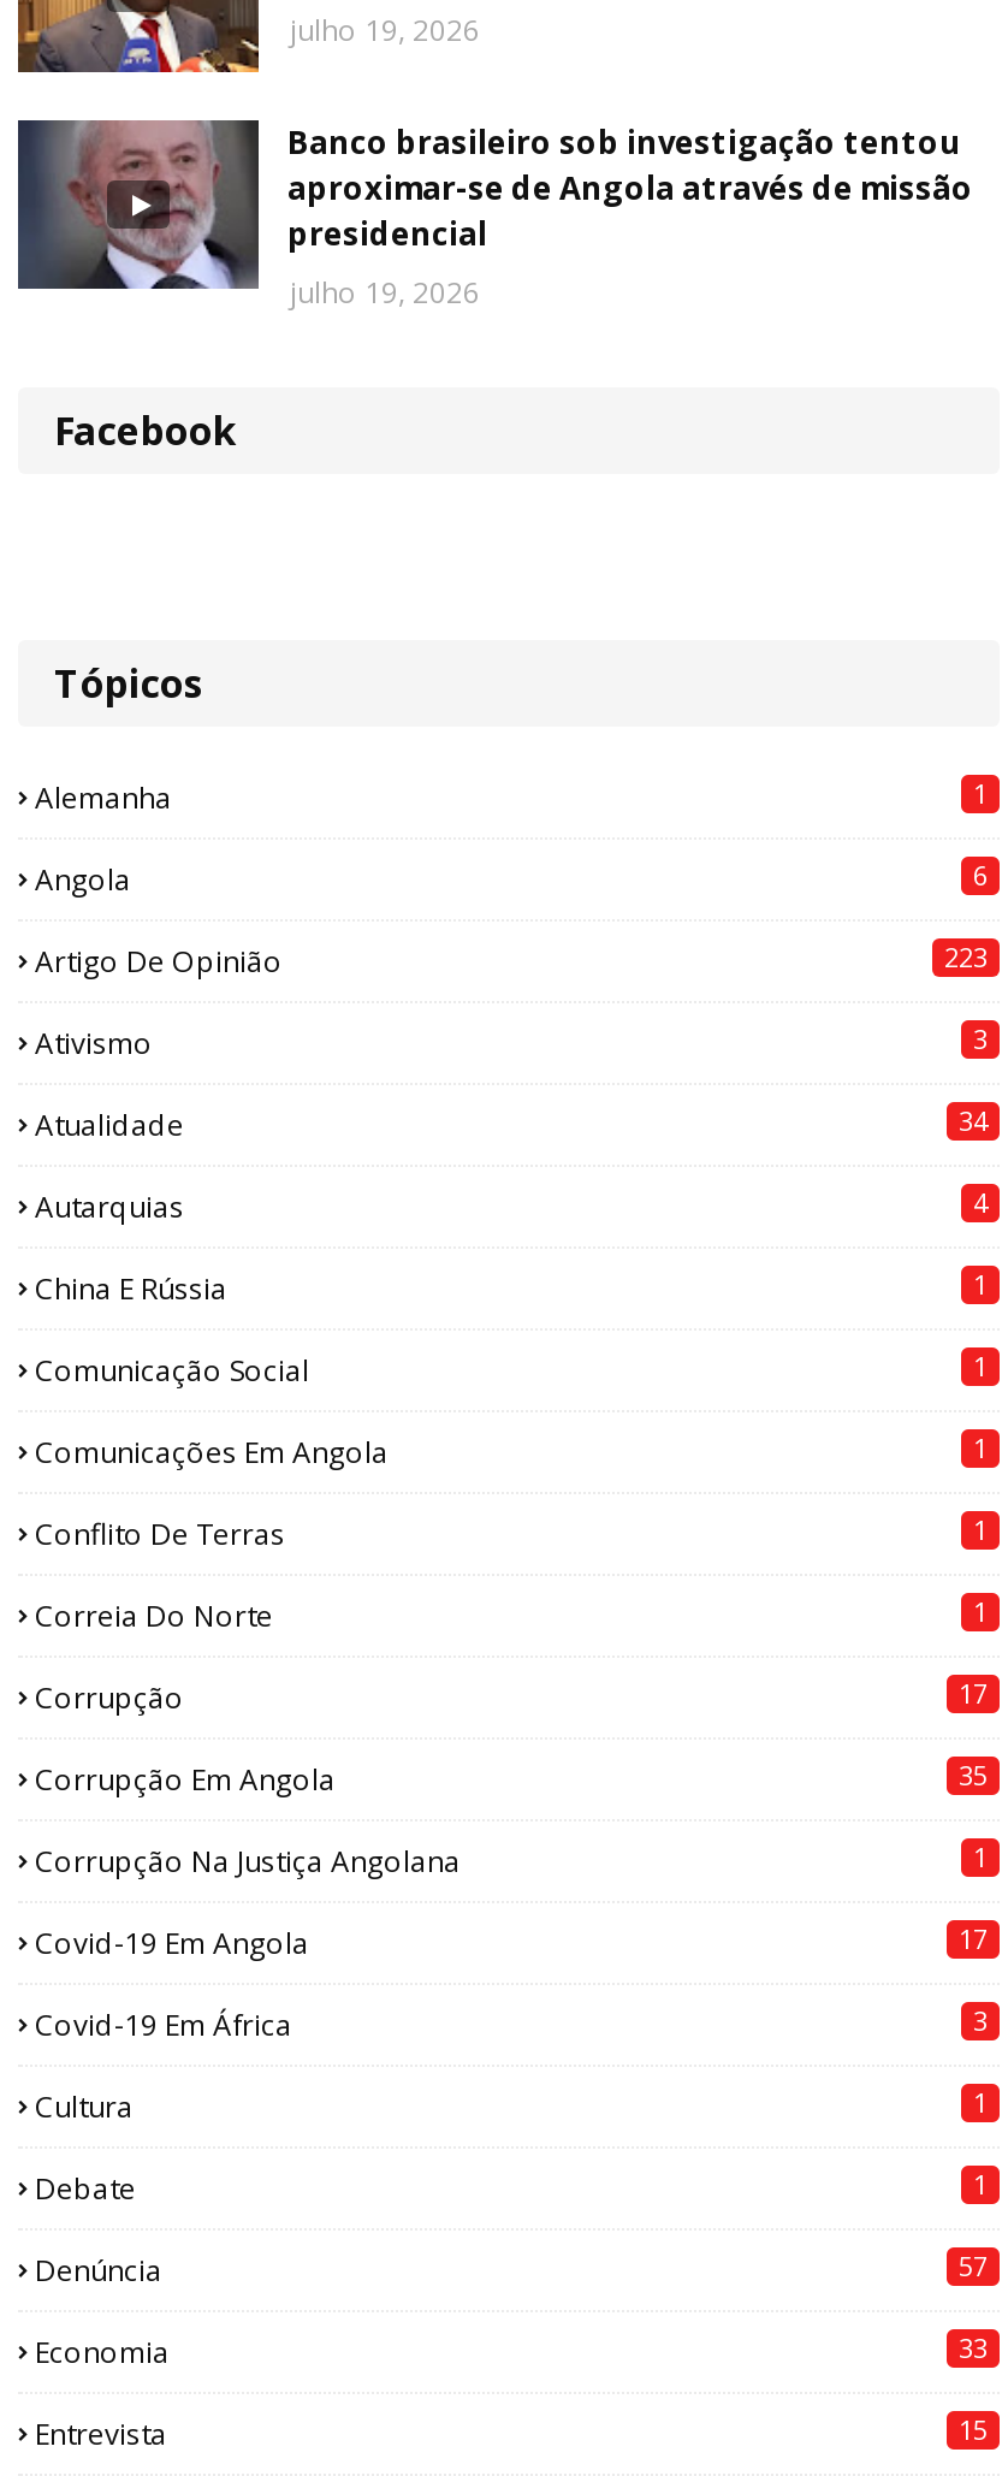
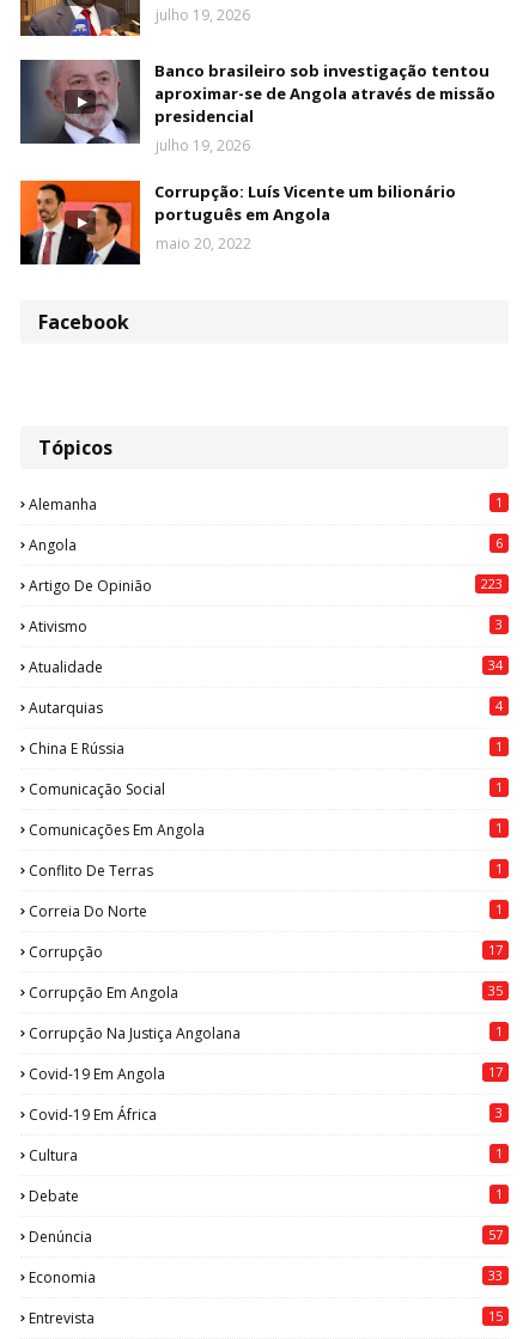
none -> [19,179,456,266] [image] | Corrupção: Luís Vicente um bilionário | português em Angola | maio 20, 2022

